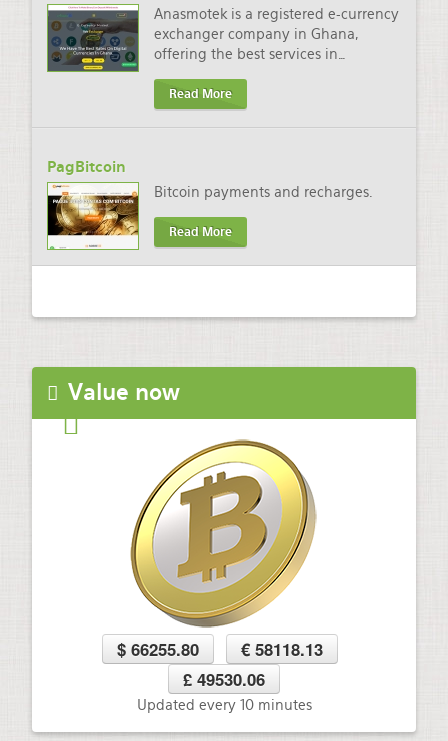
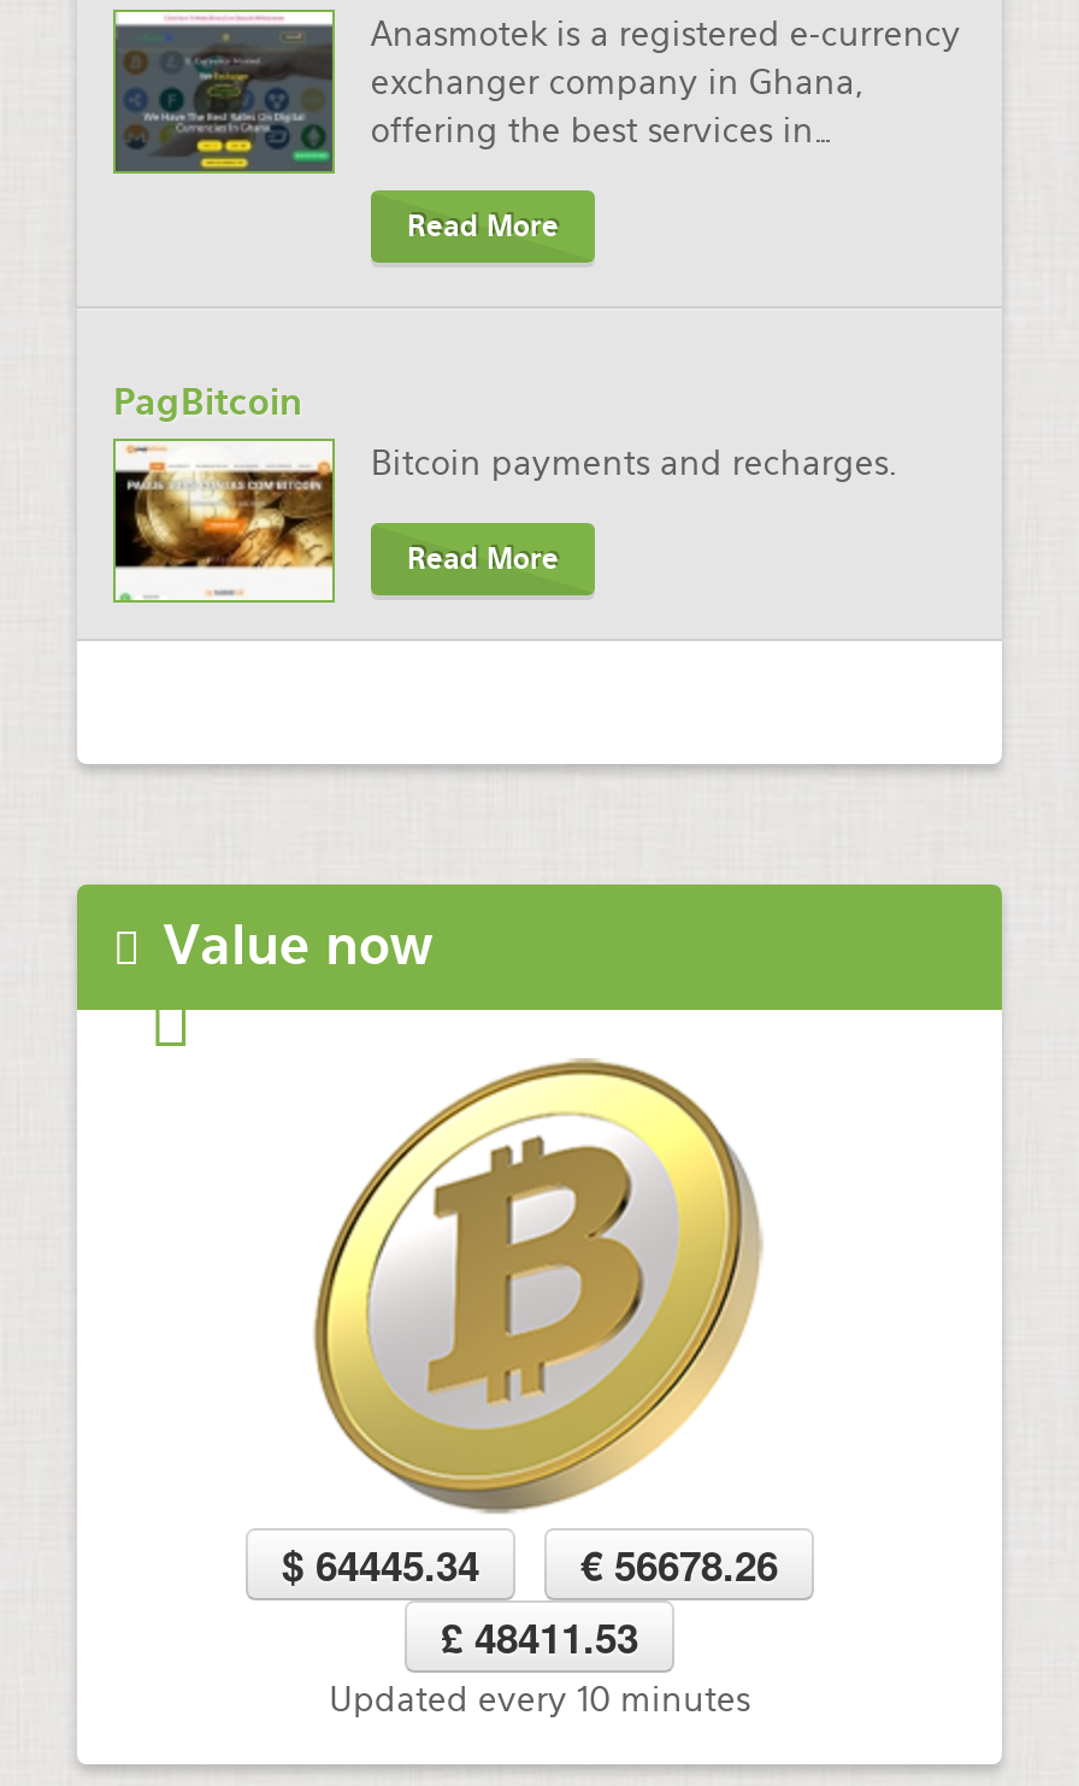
[117,637,199,661] $ 66255.80 -> [282,1536,479,1594] $ 64445.34
[241,637,323,661] € 58118.13 -> [580,1536,778,1594] € 56678.26
[183,667,265,691] £ 49530.06 -> [441,1609,638,1666] £ 48411.53

